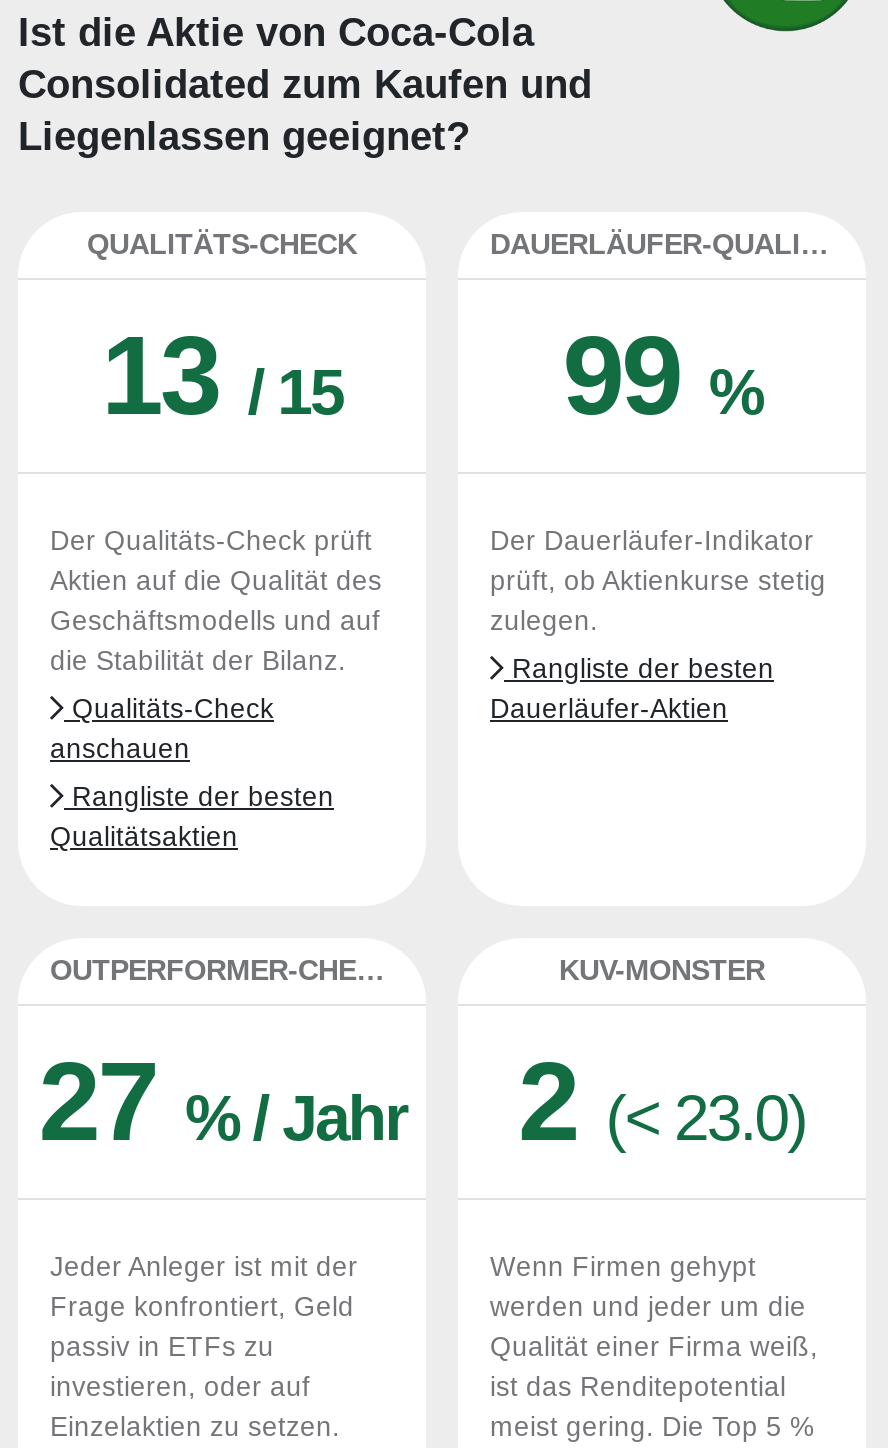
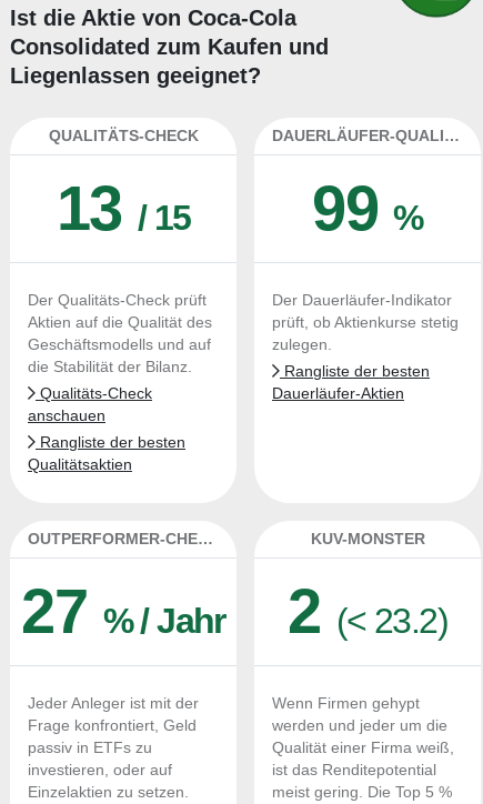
[39,1038,806,1164] 27% / Jahr 2 (< 23.0) -> [21,576,447,646] 27% / Jahr 2 (< 23.2)

